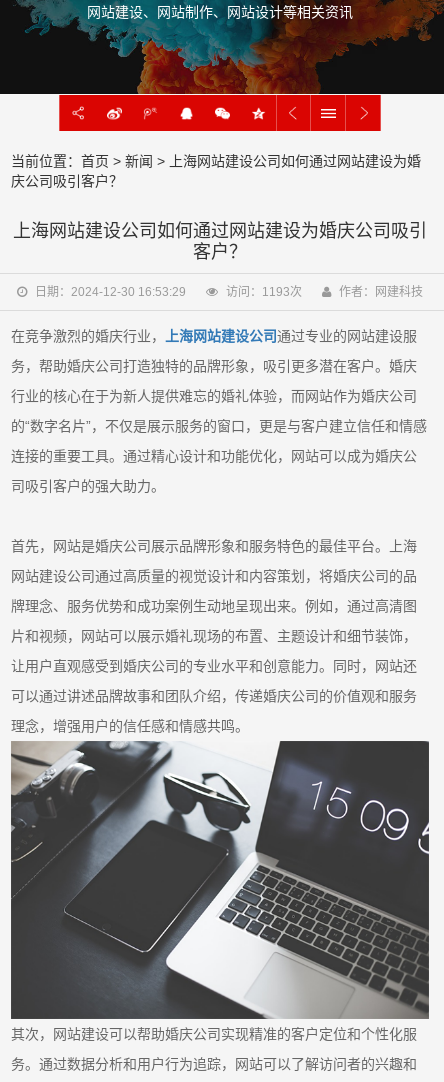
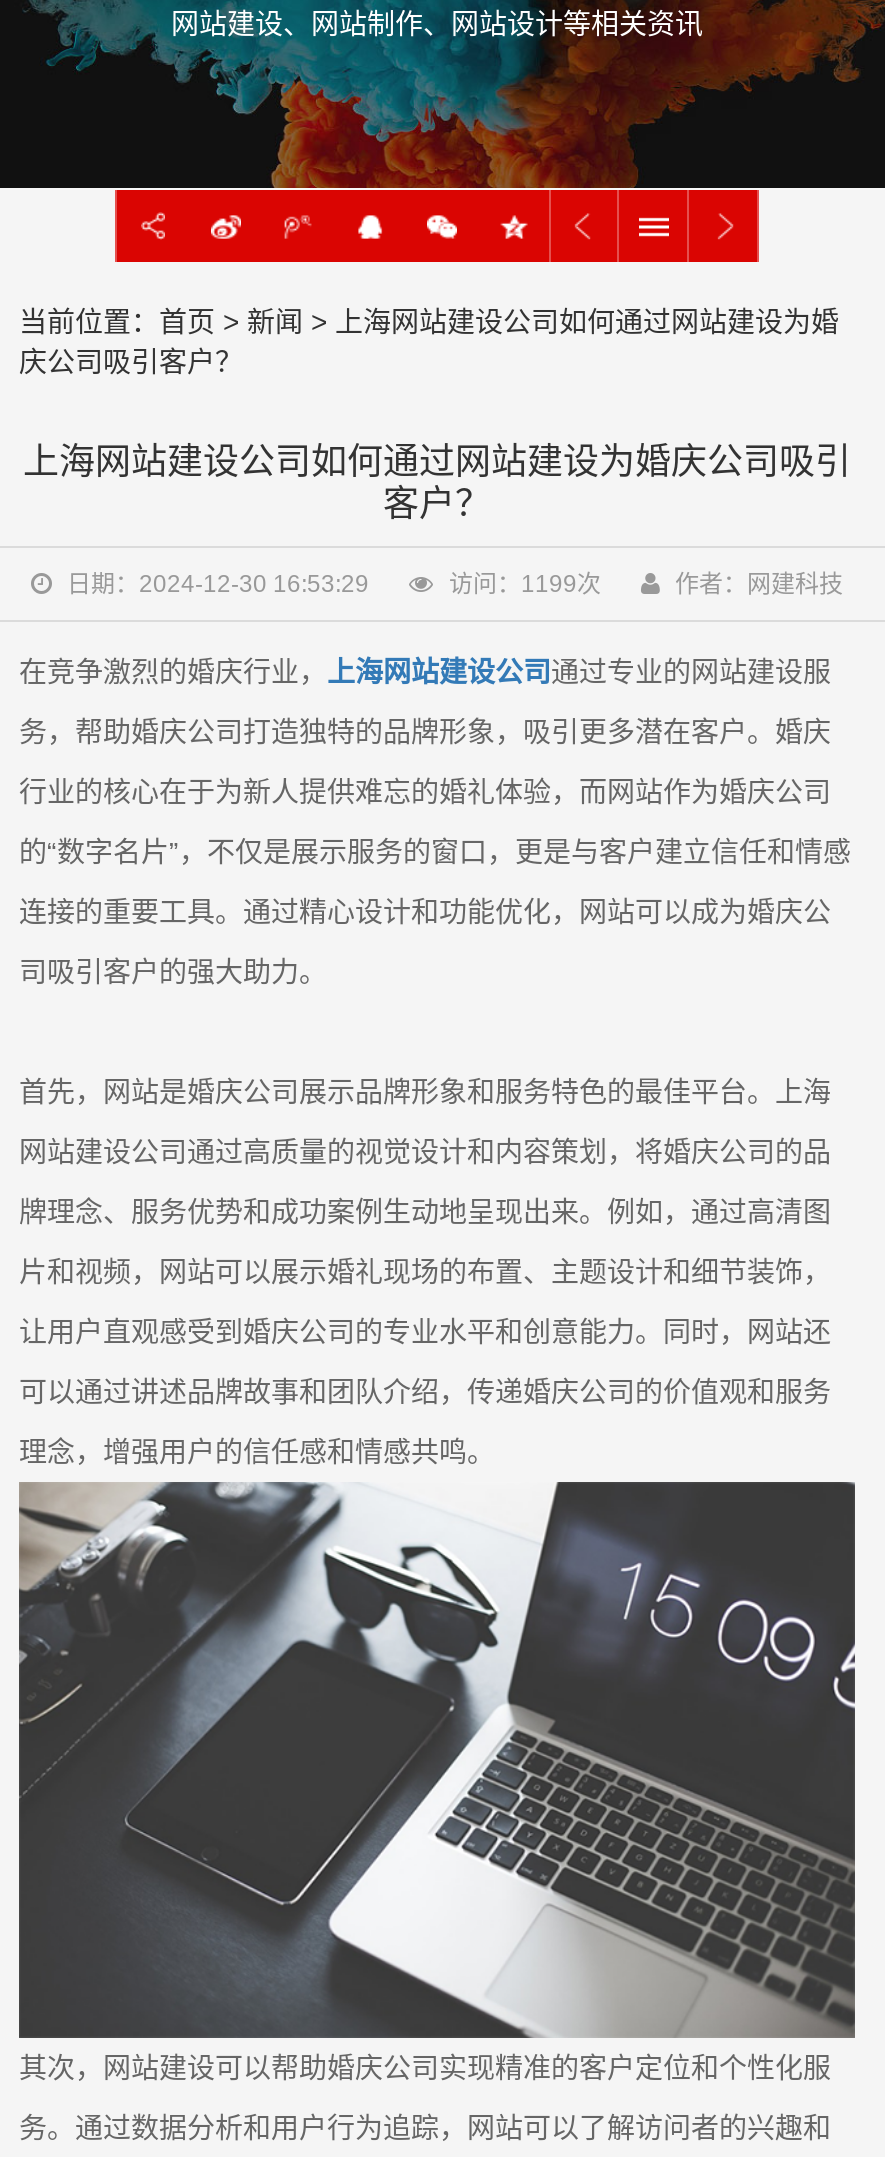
[226,285,302,299] 访问：1193次 -> [449,570,601,598] 访问：1199次

